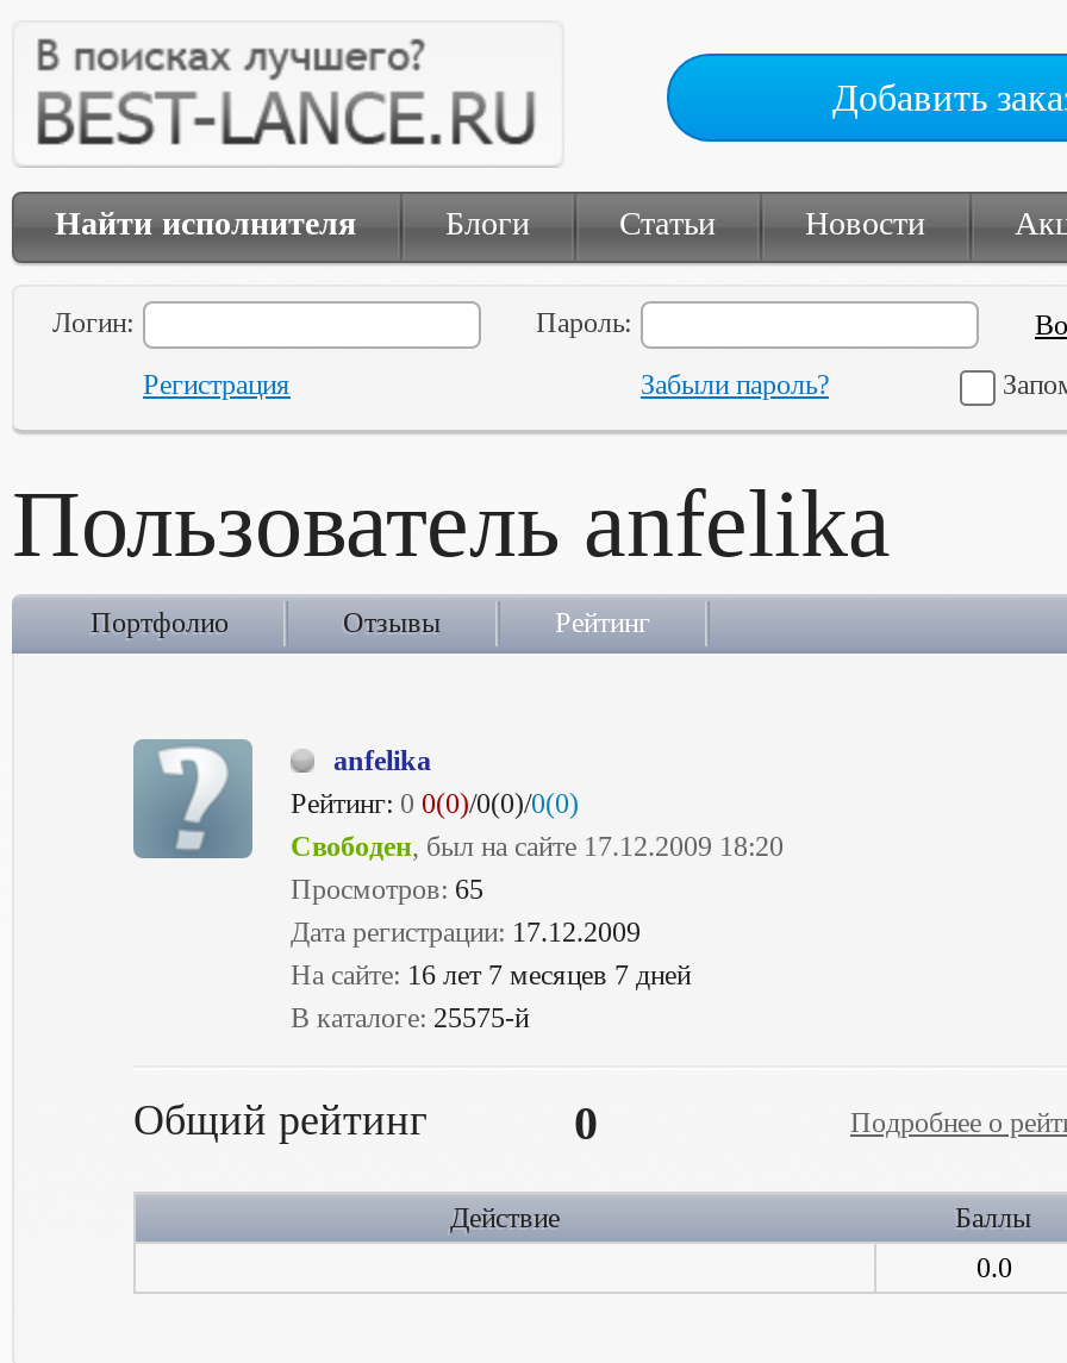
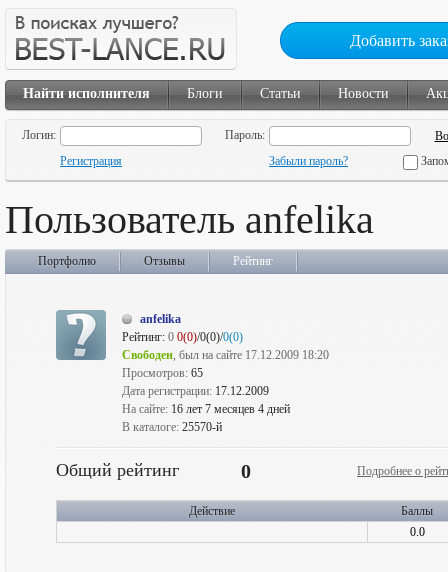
[291,958,691,992] На сайте: 16 лет 7 месяцев 7 дней -> [122,402,290,416] На сайте: 16 лет 7 месяцев 4 дней
[291,1001,529,1034] В каталоге: 25575-й -> [122,420,222,434] В каталоге: 25570-й

